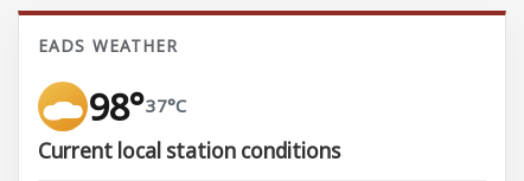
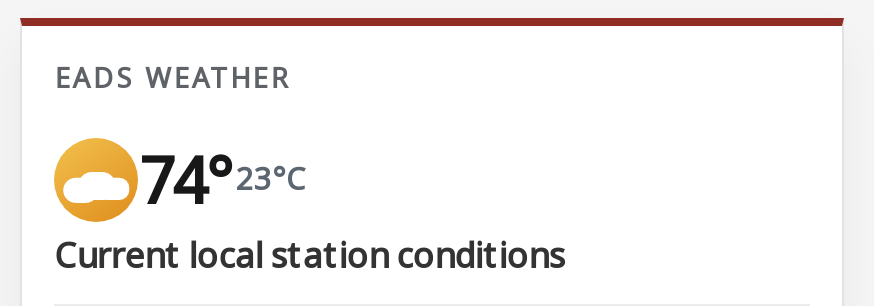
[88,81,186,131] 98° 37°C -> [139,136,304,222] 74° 23°C

